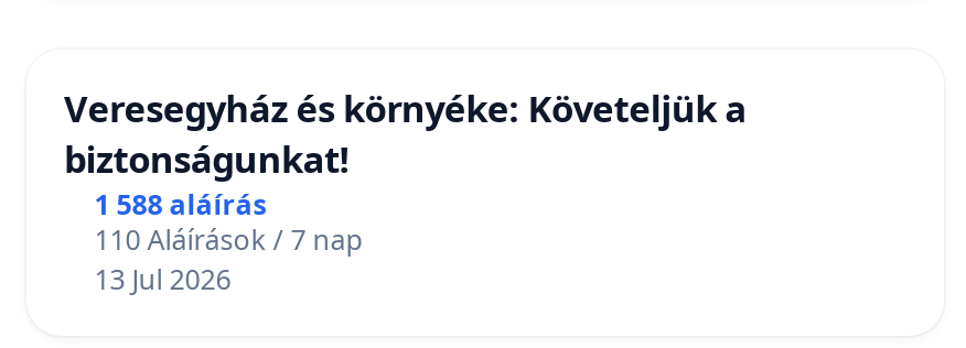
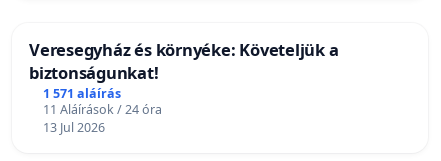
[94,186,266,223] 1 588 aláírás -> [43,85,121,102] 1 571 aláírás
[94,221,363,258] 110 Aláírások / 7 nap -> [43,101,162,118] 11 Aláírások / 24 óra

